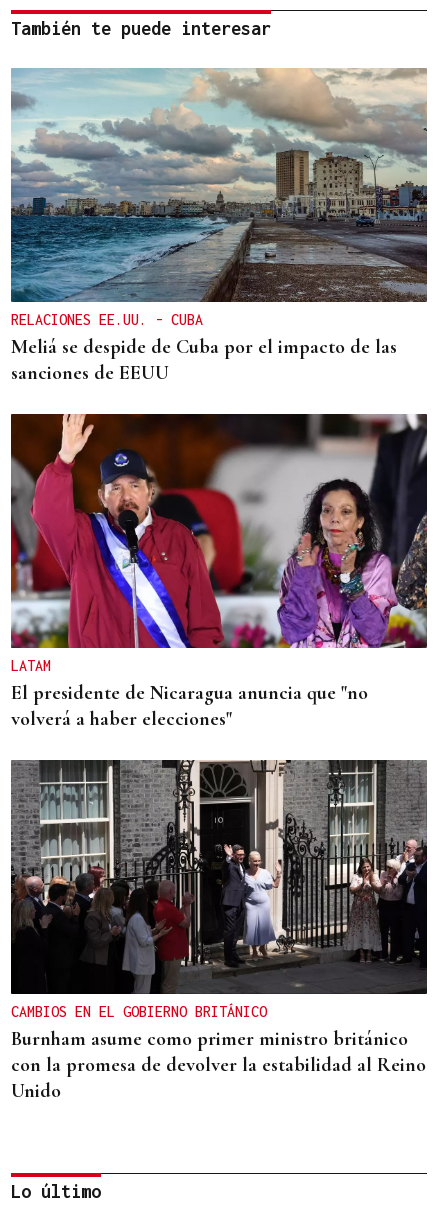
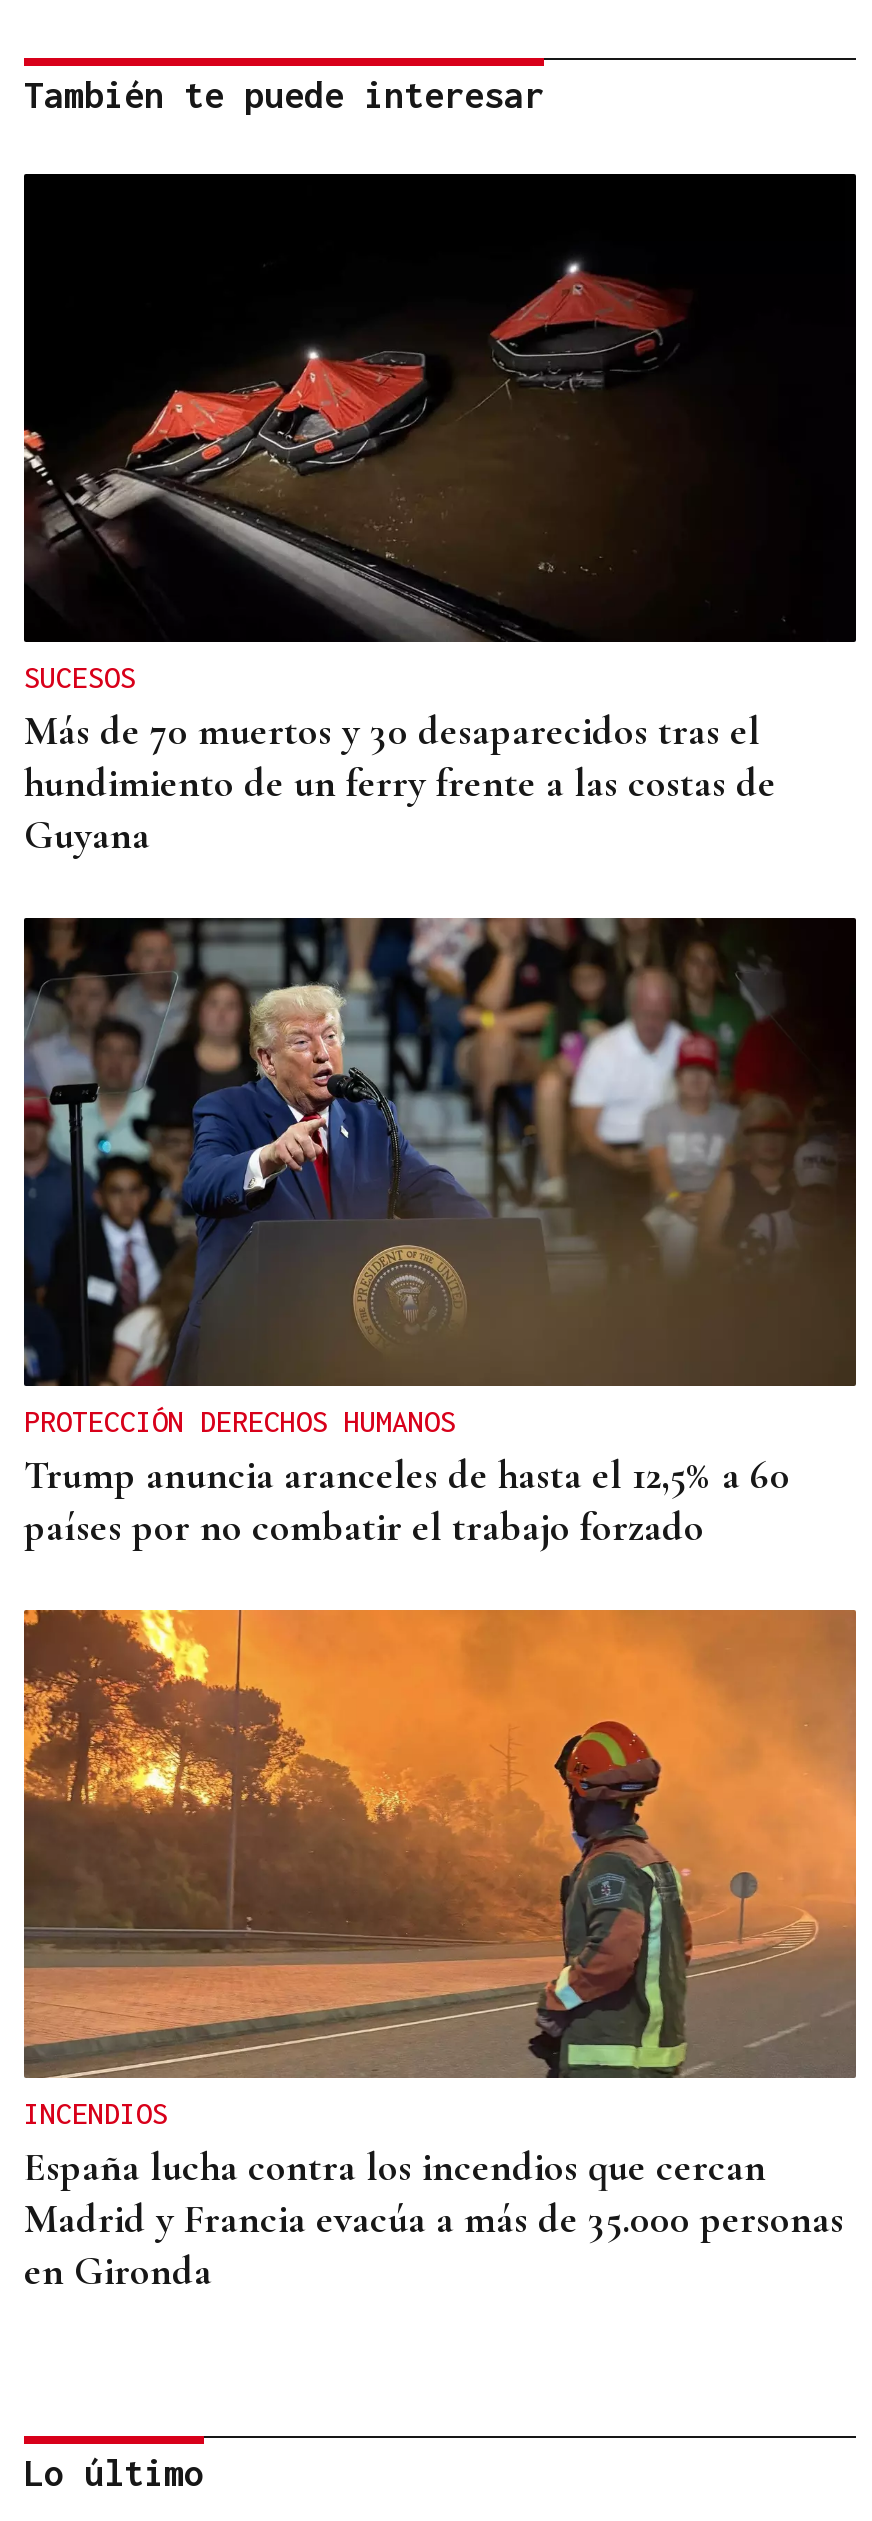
[10,68,428,385] [image] | RELACIONES EE.UU. - CUBA | Meliá se despide de Cuba por el impacto de las | sanciones de EEUU -> [22,172,858,861] [image] | SUCESOS | Más de 70 muertos y 30 desaparecidos tras el | hundimiento de un ferry frente a las costas de | Guyana
[10,413,428,731] [image] | LATAM | El presidente de Nicaragua anuncia que "no | volverá a haber elecciones" -> [22,916,858,1553] [image] | PROTECCIÓN DERECHOS HUMANOS | Trump anuncia aranceles de hasta el 12,5% a 60 | países por no combatir el trabajo forzado
[10,759,428,1103] [image] | CAMBIOS EN EL GOBIERNO BRITÁNICO | Burnham asume como primer ministro británico | con la promesa de devolver la estabilidad al Reino | Unido -> [22,1608,858,2297] [image] | INCENDIOS | España lucha contra los incendios que cercan | Madrid y Francia evacúa a más de 35.000 personas | en Gironda

